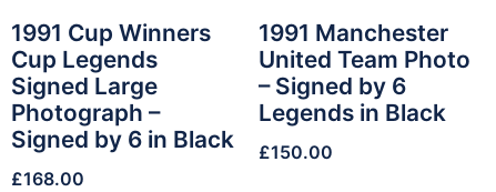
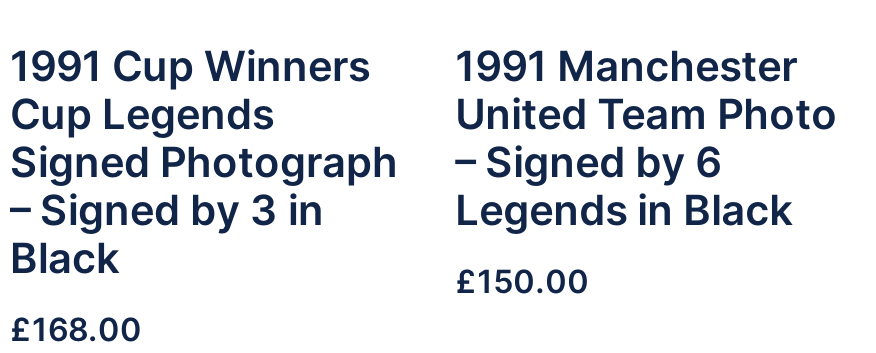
[11,72,234,153] Signed Large | Photograph – | Signed by 6 in Black -> [10,137,398,283] Signed Photograph | – Signed by 3 in | Black

